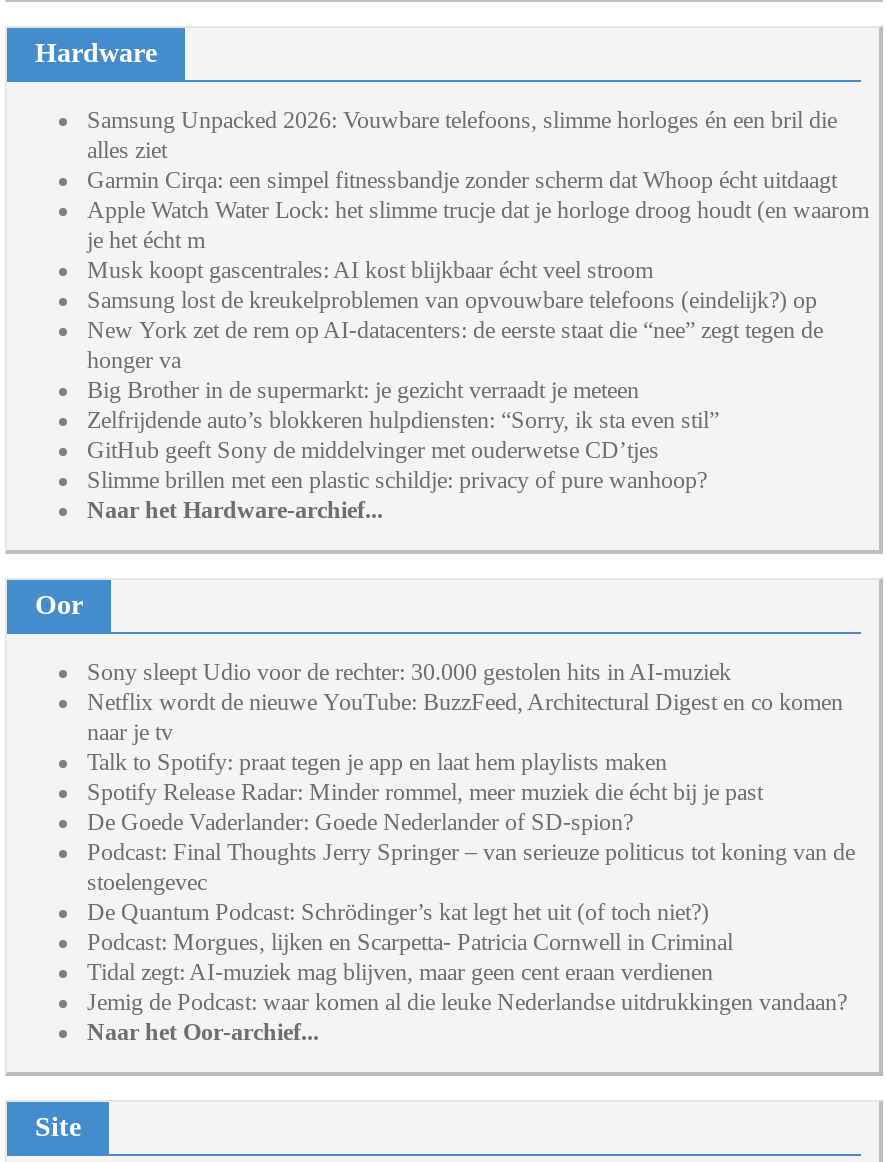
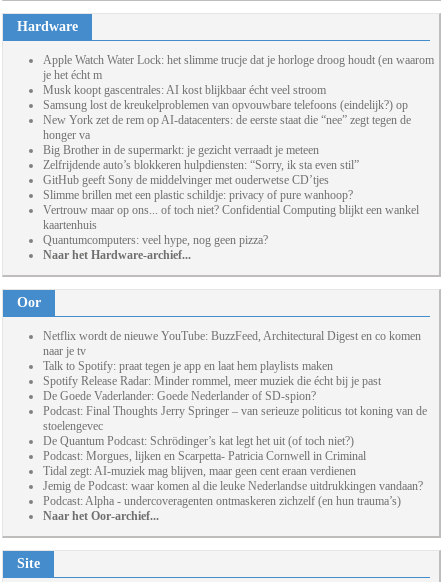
[87,106,837,194] Samsung Unpacked 2026: Vouwbare telefoons, slimme horloges én een bril die | alles ziet | Garmin Cirqa: een simpel fitnessbandje zonder scherm dat Whoop écht uitdaagt -> none
moved [87,196,869,494] -> [43,53,434,202]: Apple Watch Water Lock: het slimme trucje dat je horloge droog houdt (en waarom | je het écht m | Musk koopt gascentrales: AI kost blijkbaar écht veel stroom | ... | GitHub geeft Sony de middelvinger met ouderwetse CD’tjes | Slimme brillen met een plastic schildje: privacy of pure wanhoop?
none -> [43,203,419,247] Vertrouw maar op ons... of toch niet? Confidential Computing blijkt een wankel | kaartenhuis | Quantumcomputers: veel hype, nog geen pizza?
[87,658,731,686] Sony sleept Udio voor de rechter: 30.000 gestolen hits in AI-muziek -> none
none -> [43,494,401,508] Podcast: Alpha - undercoveragenten ontmaskeren zichzelf (en hun trauma’s)

